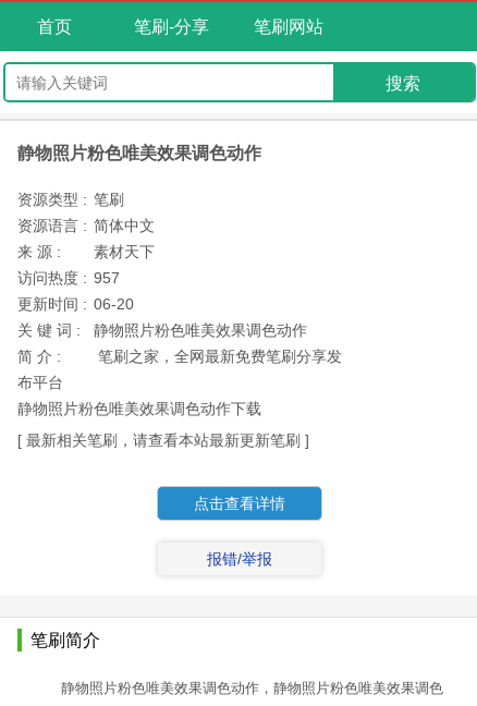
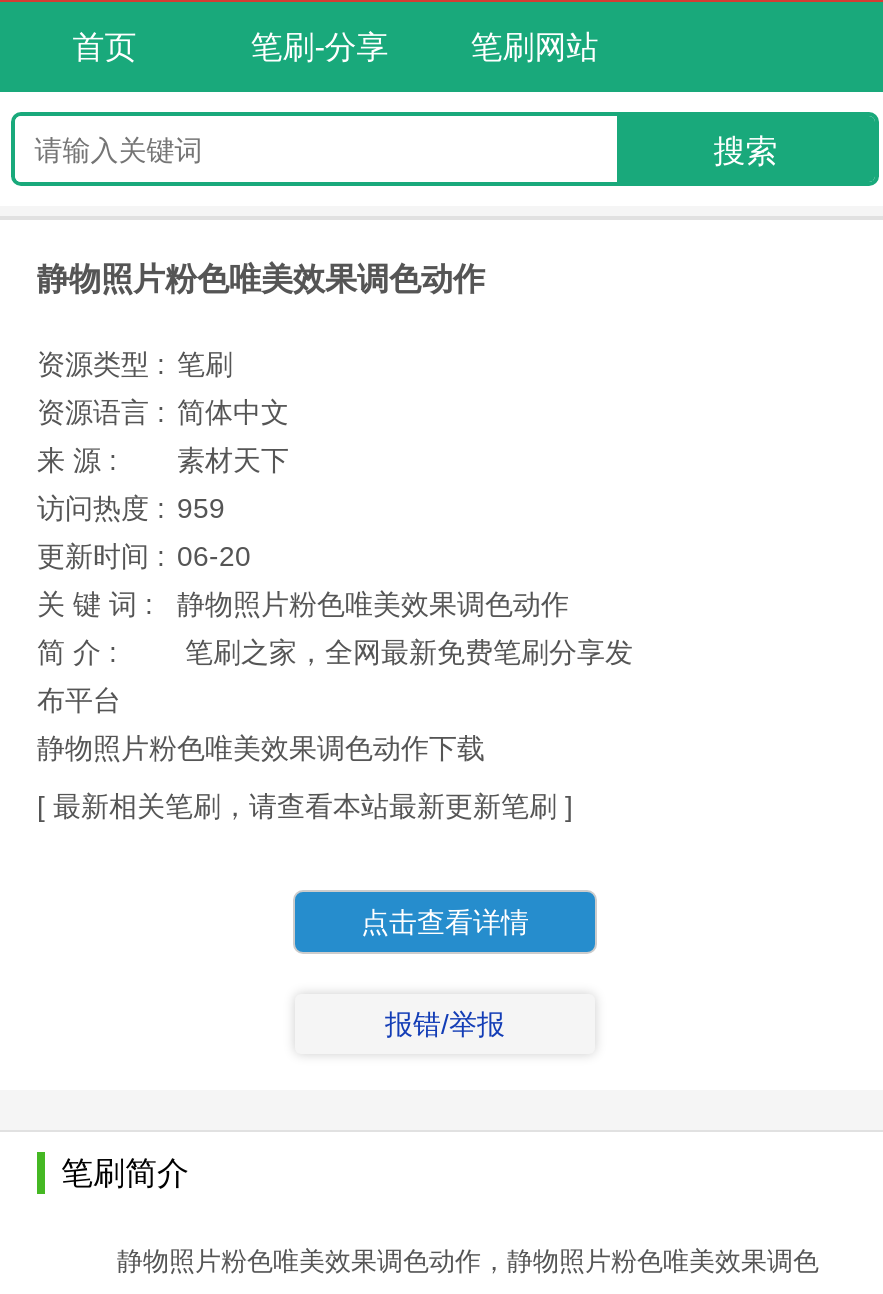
[17,269,120,287] 访问热度 : 957 -> [37,492,225,524] 访问热度 : 959

